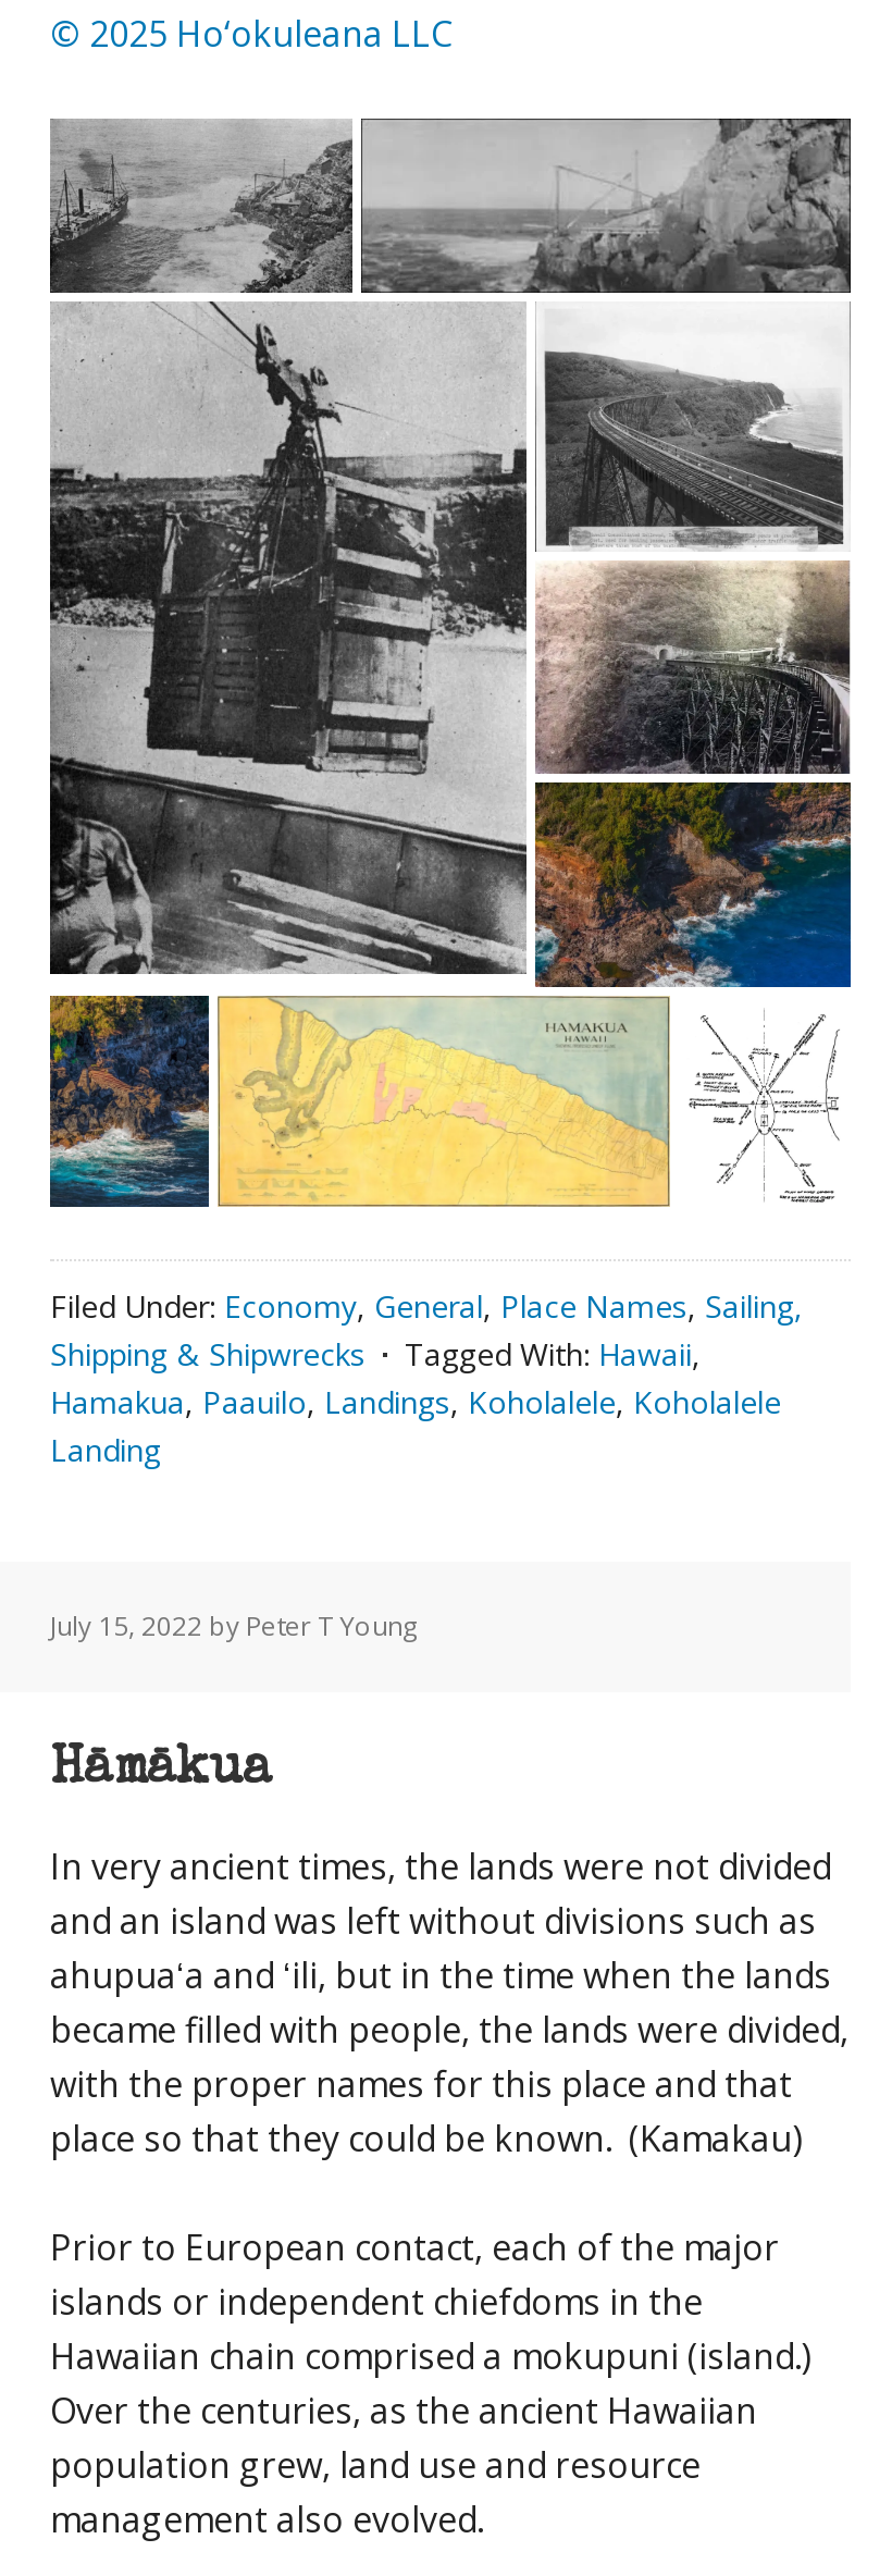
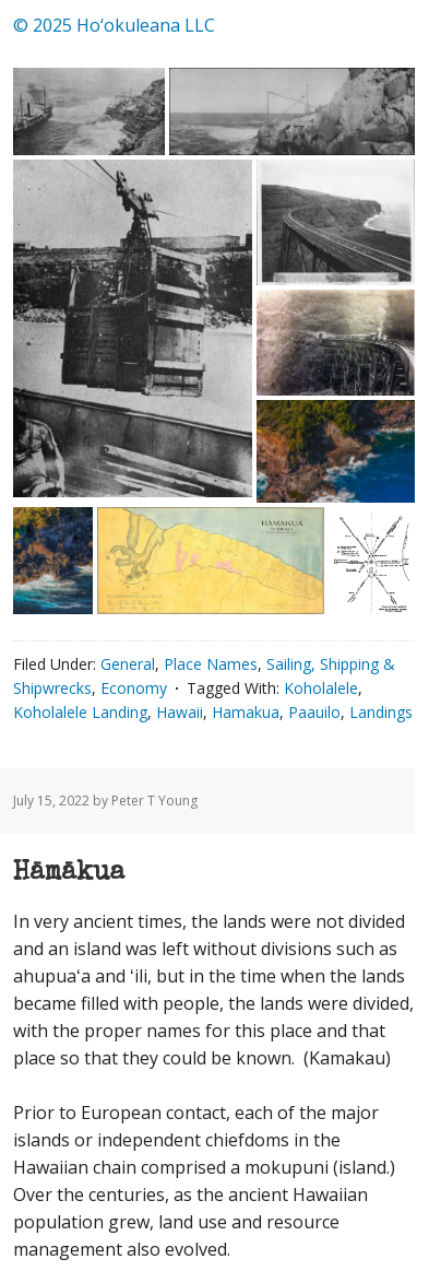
[50,1286,803,1471] Filed Under: Economy, General, Place Names, Sailing, | Shipping & Shipwrecks | Tagged With: Hawaii, | Hamakua, Paauilo, Landings, Koholalele, Koholalele | Landing -> [13,654,413,722] Filed Under: General, Place Names, Sailing, Shipping & | Shipwrecks, Economy | Tagged With: Koholalele, | Koholalele Landing, Hawaii, Hamakua, Paauilo, Landings

